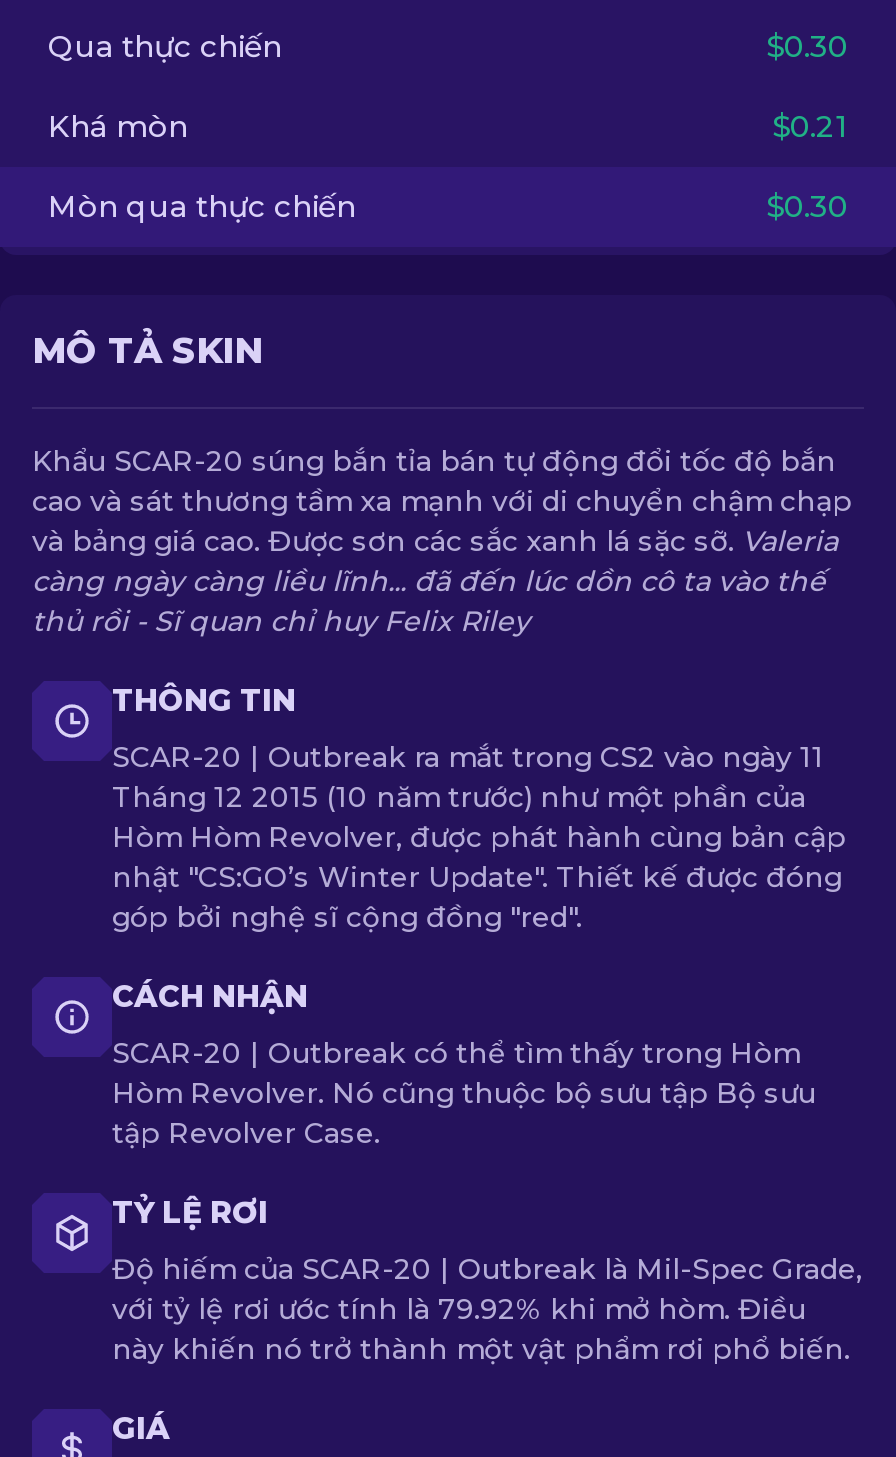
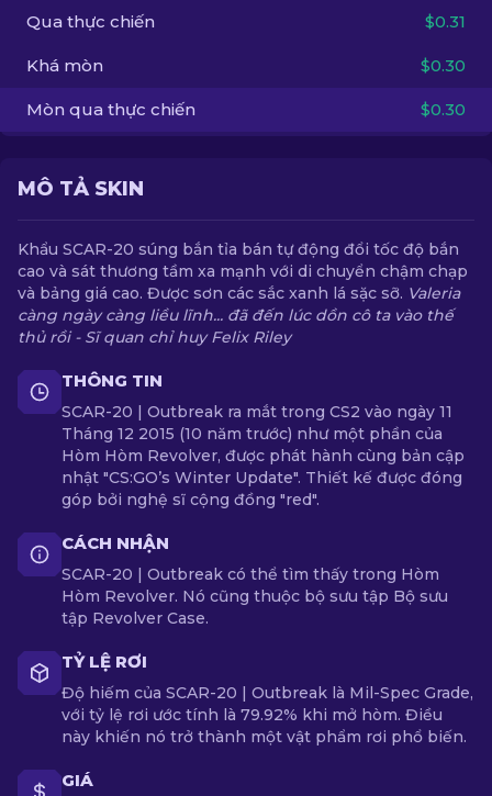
[766,27,848,65] $0.30 -> [425,11,466,32] $0.31
[772,107,848,145] $0.21 -> [421,55,466,76] $0.30

